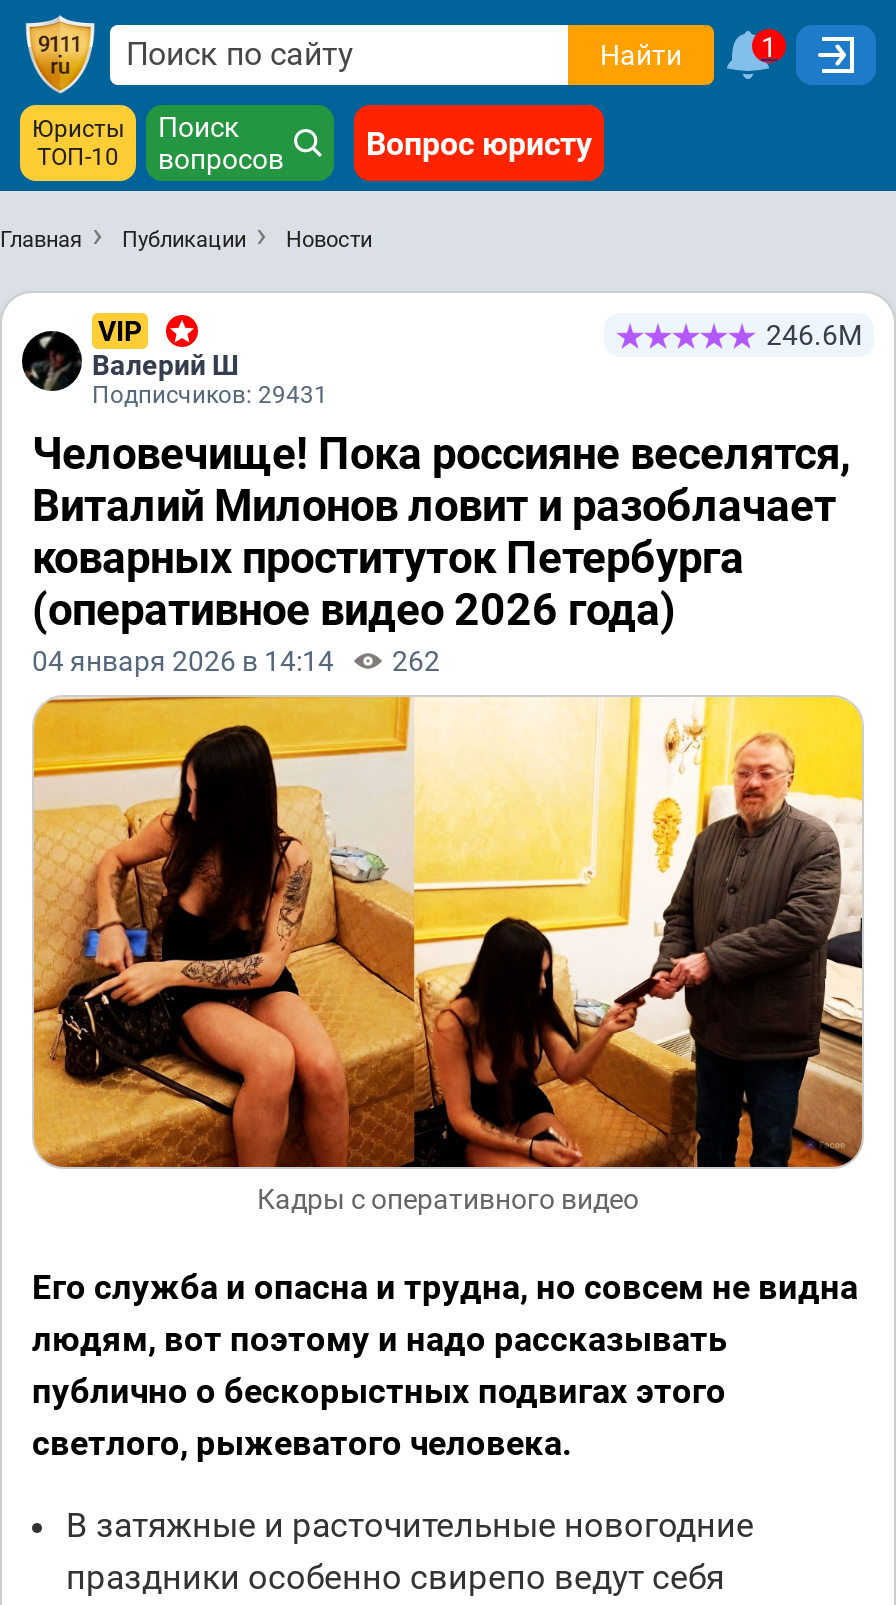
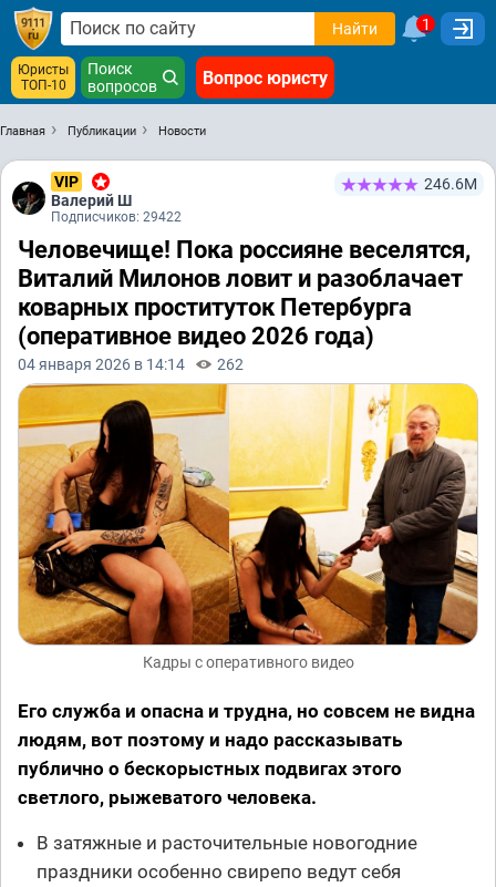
[92,381,328,409] Подписчиков: 29431 -> [51,209,182,225] Подписчиков: 29422

